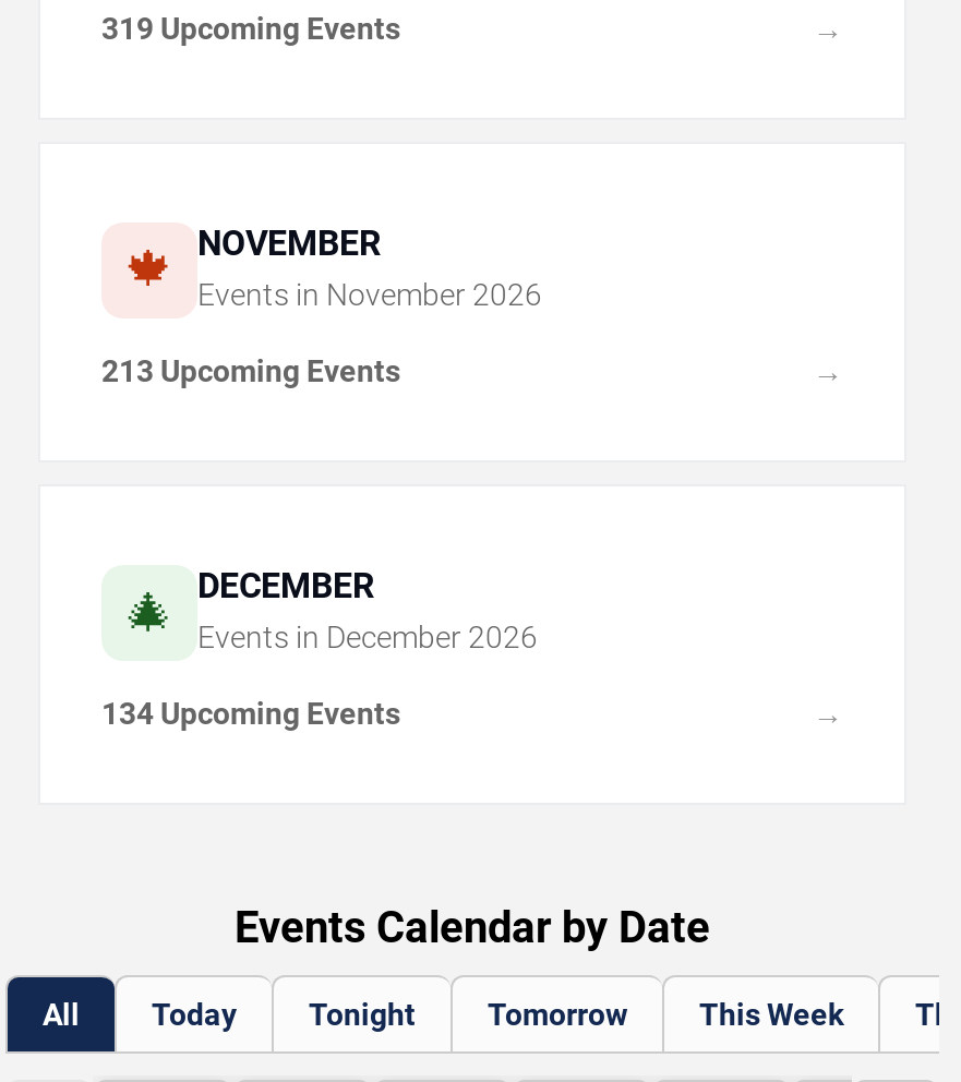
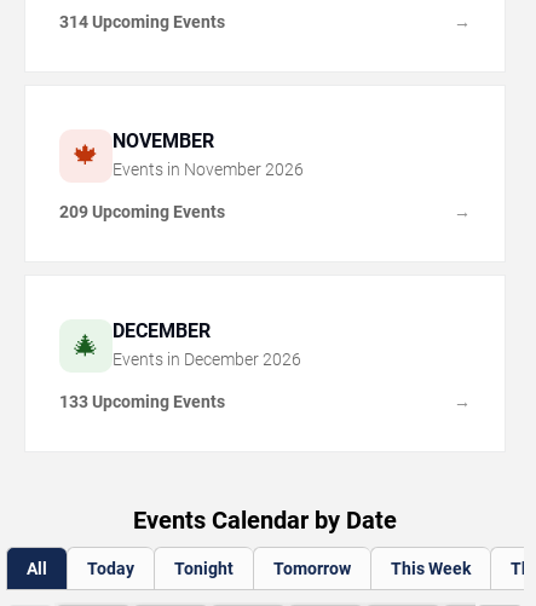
[101,10,400,45] 319 Upcoming Events -> [59,11,225,31] 314 Upcoming Events
[101,352,400,387] 213 Upcoming Events -> [59,201,225,221] 209 Upcoming Events
[101,695,400,730] 134 Upcoming Events -> [59,391,225,411] 133 Upcoming Events

